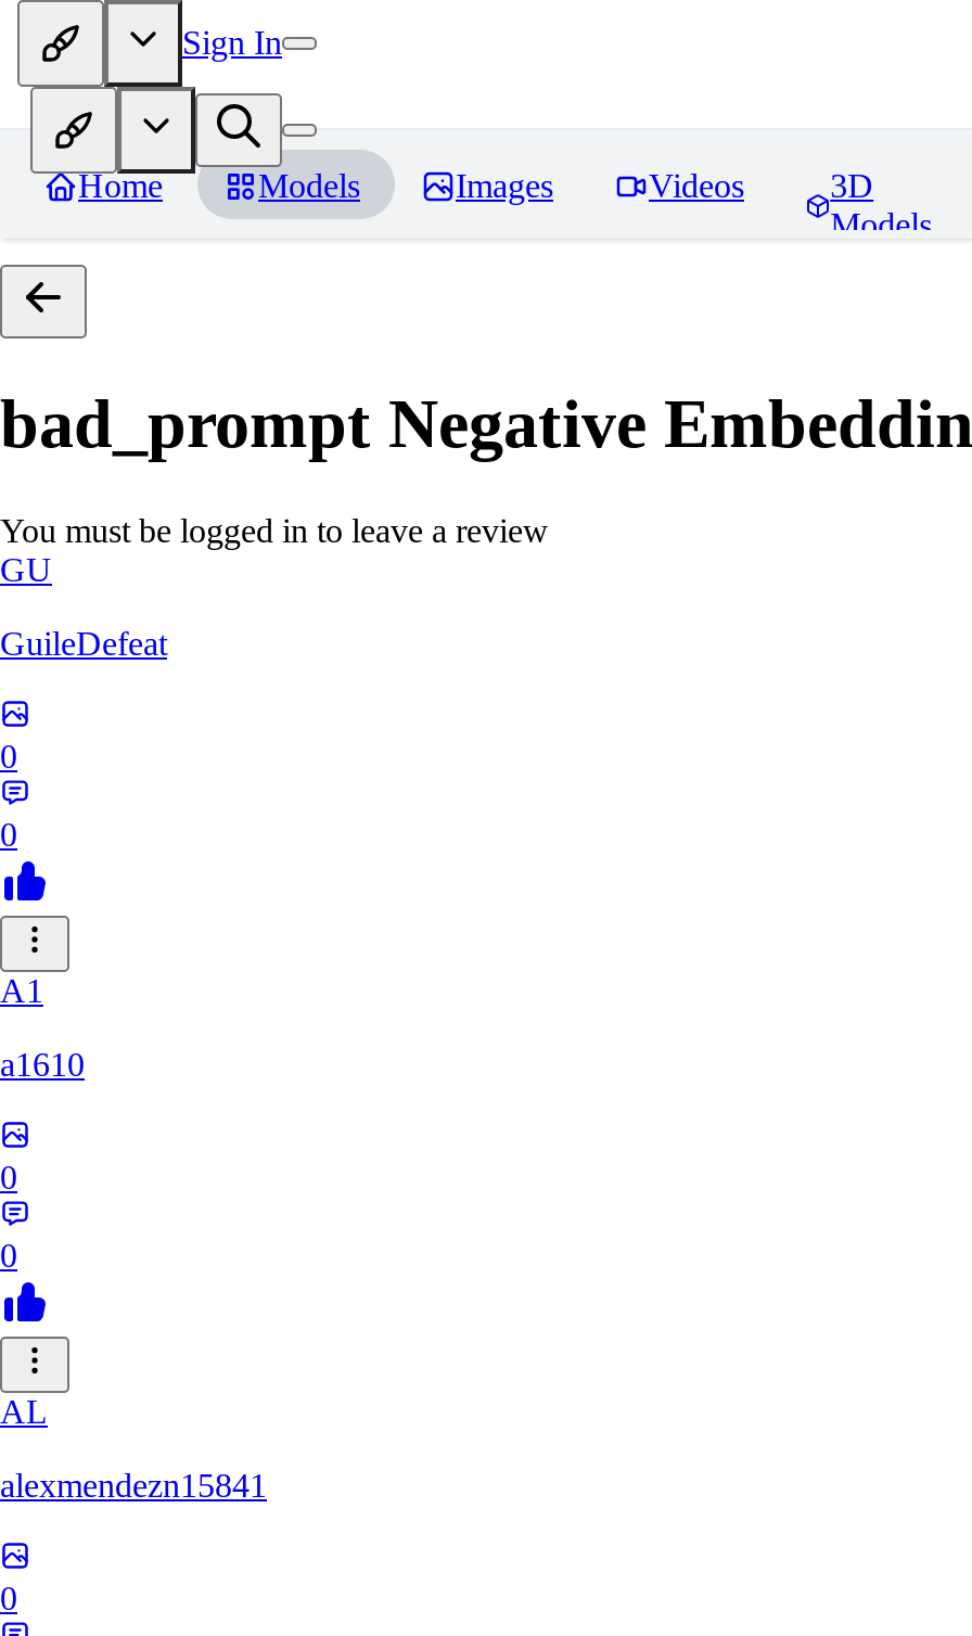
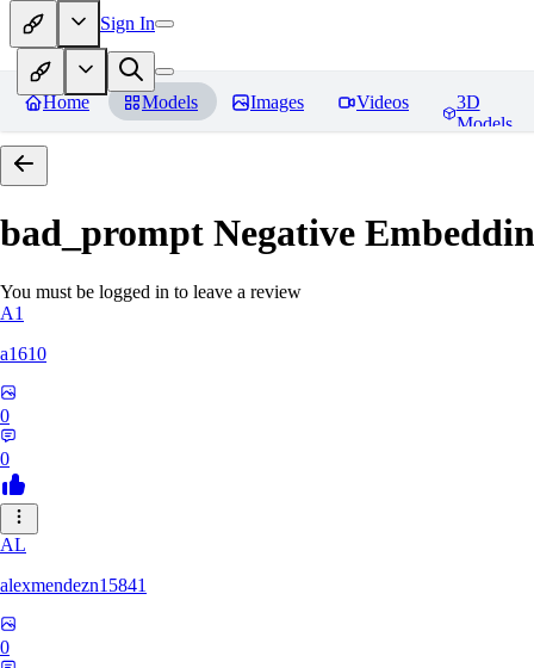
[0,551,167,852] GU | GuileDefeat | 0 | 0 -> none

